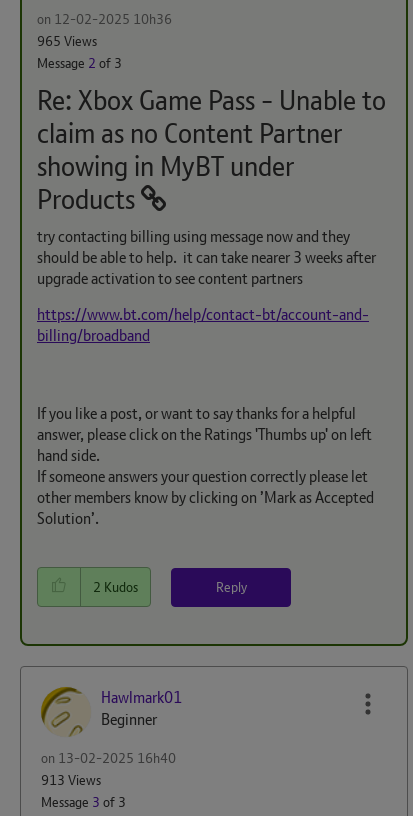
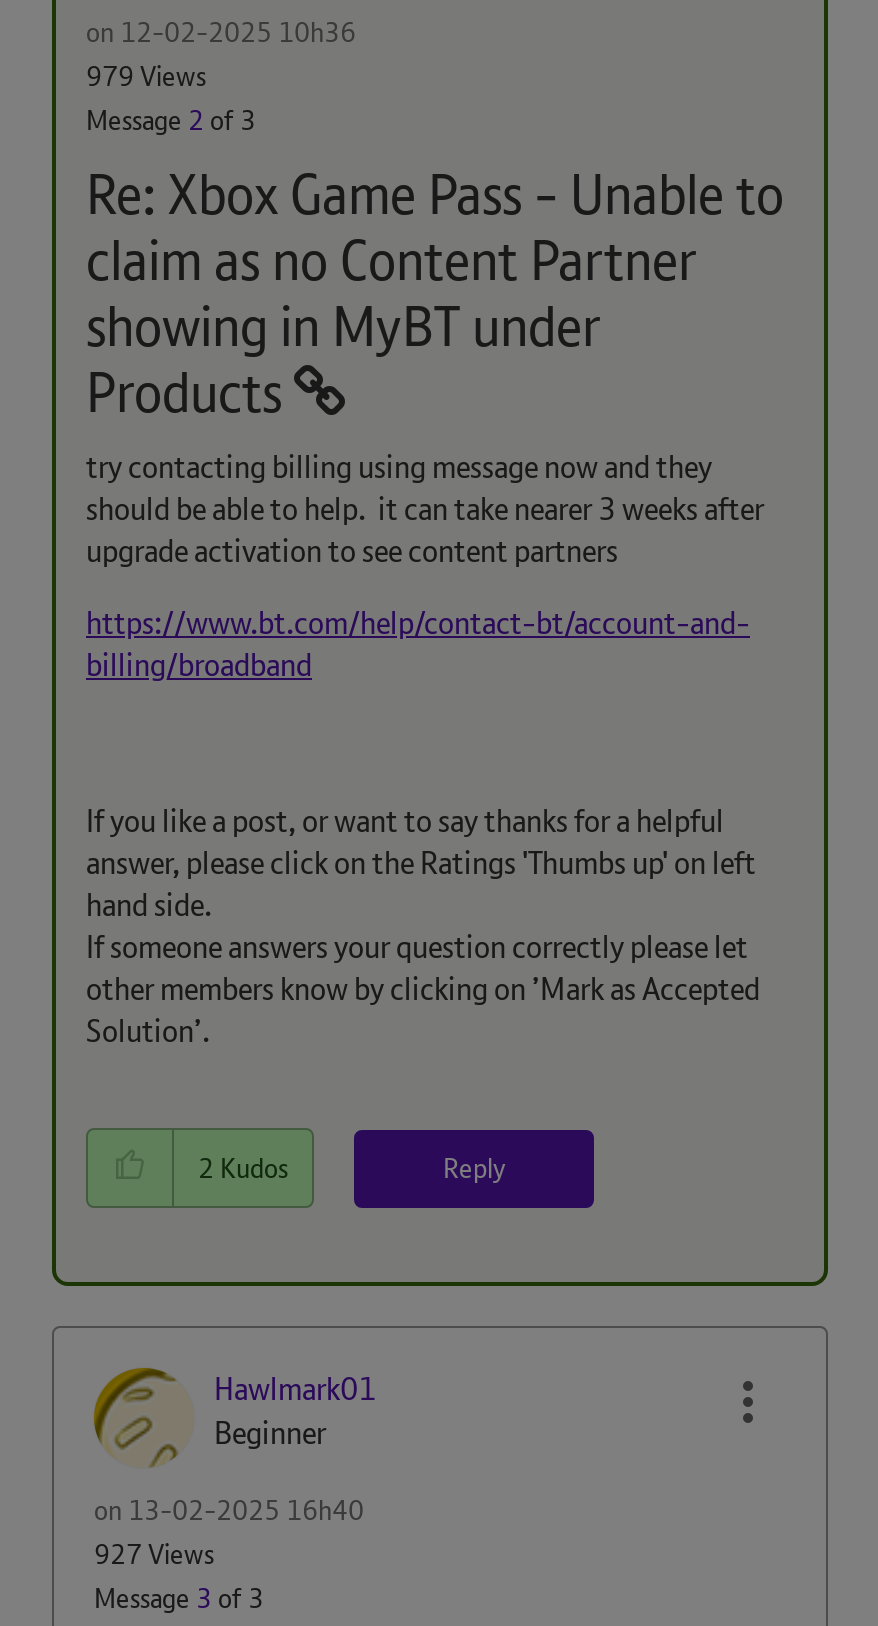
[37,31,97,49] 965 Views -> [86,57,206,93] 979 Views
[41,771,101,789] 913 Views -> [94,1536,214,1572] 927 Views

